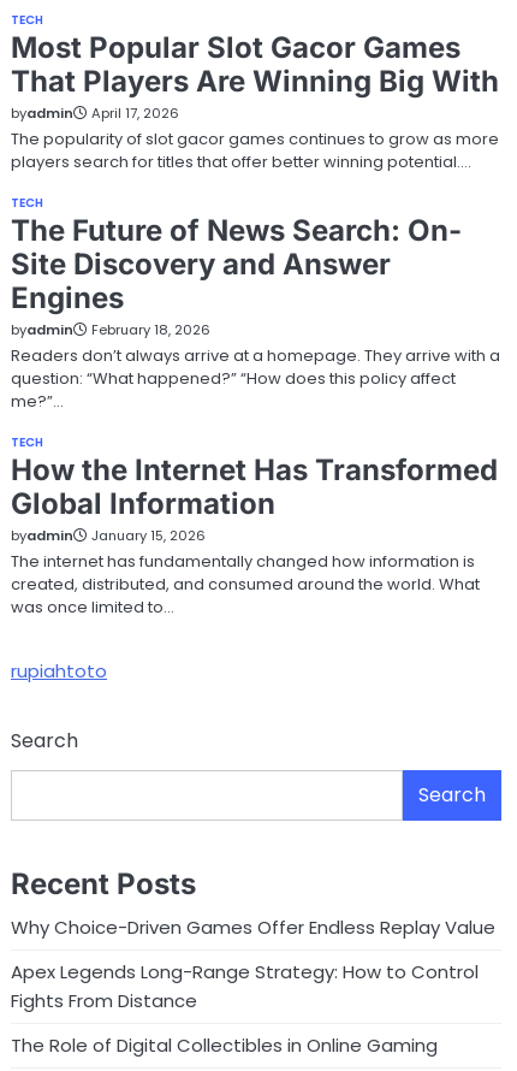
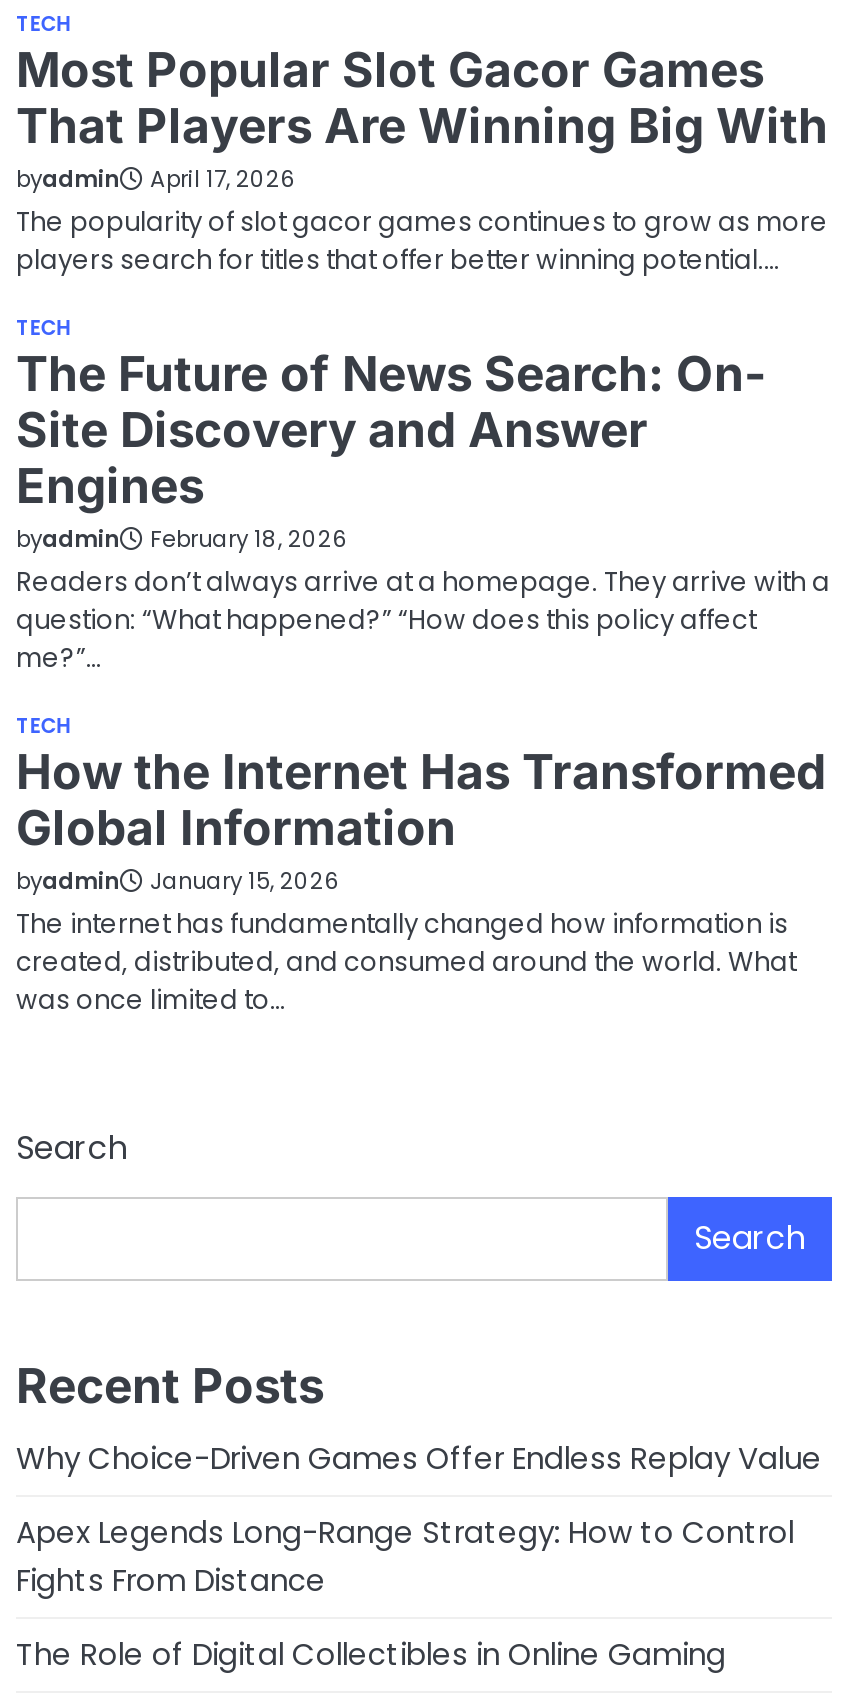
[11,658,107,683] rupiahtoto -> none

